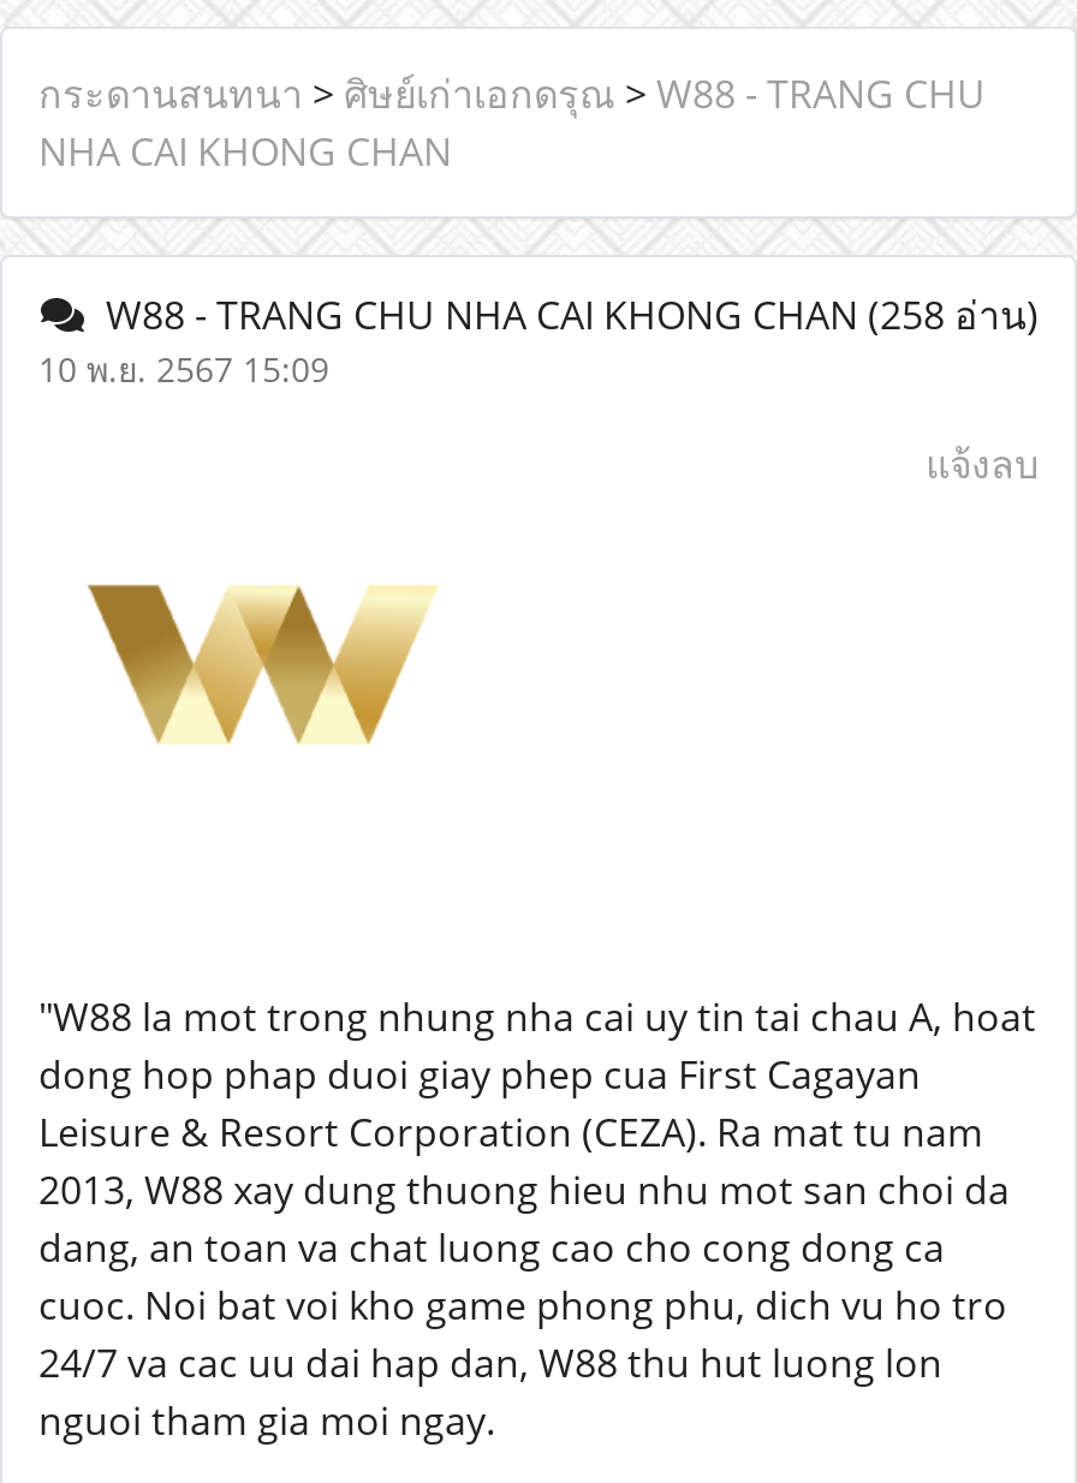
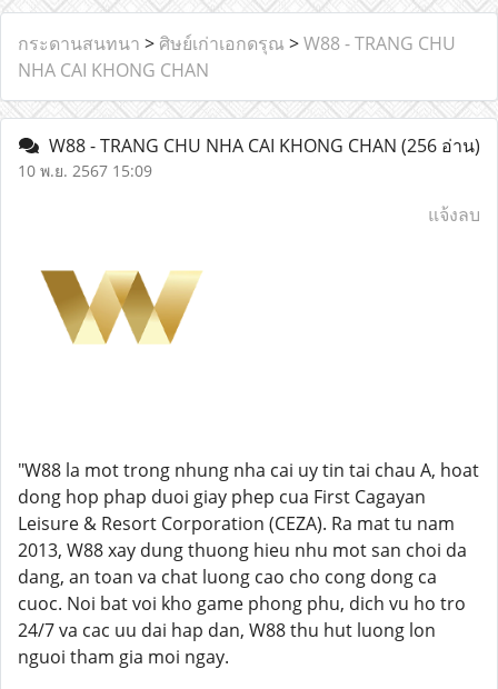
[87,288,1039,341] W88 - TRANG CHU NHA CAI KHONG CHAN (258 อ่าน) -> [40,133,480,158] W88 - TRANG CHU NHA CAI KHONG CHAN (256 อ่าน)

